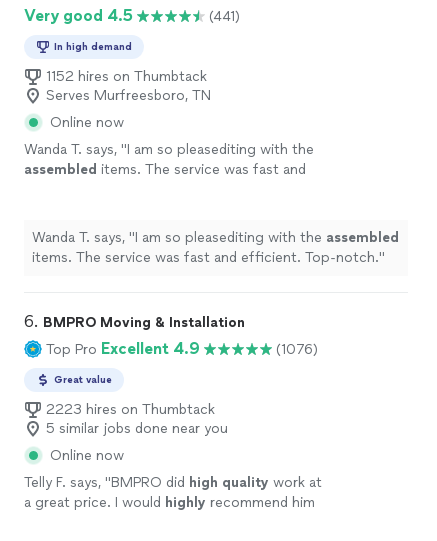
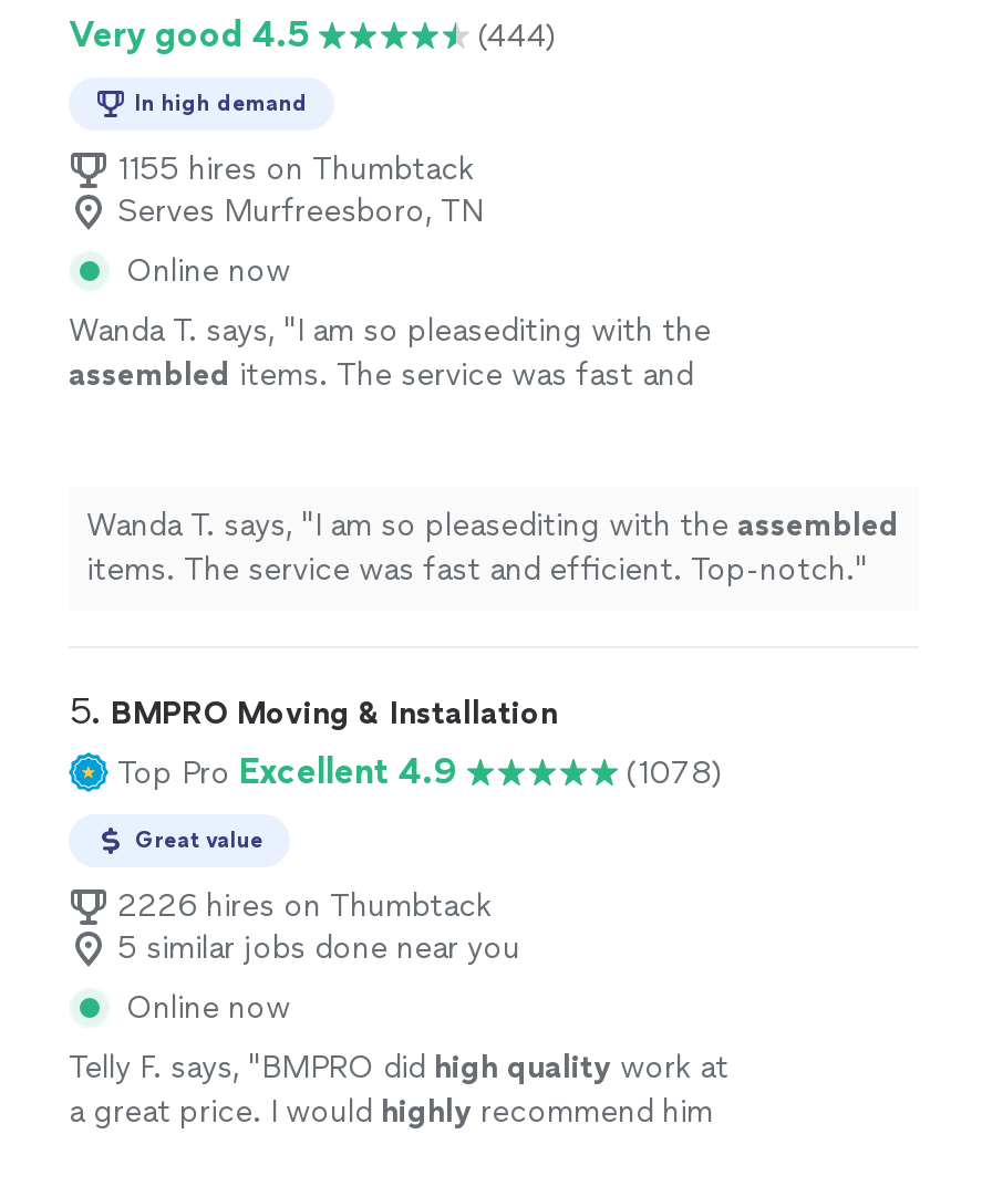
[209,8,240,25] (441) -> [478,17,556,54] (444)
[46,68,207,85] 1152 hires on Thumbtack -> [117,151,474,188] 1155 hires on Thumbtack
[24,312,245,331] 6. BMPRO Moving & Installation -> [69,691,558,733] 5. BMPRO Moving & Installation
[276,341,318,358] (1076) -> [627,754,722,791] (1078)
[46,401,215,418] 2223 hires on Thumbtack -> [117,888,492,925] 2226 hires on Thumbtack

